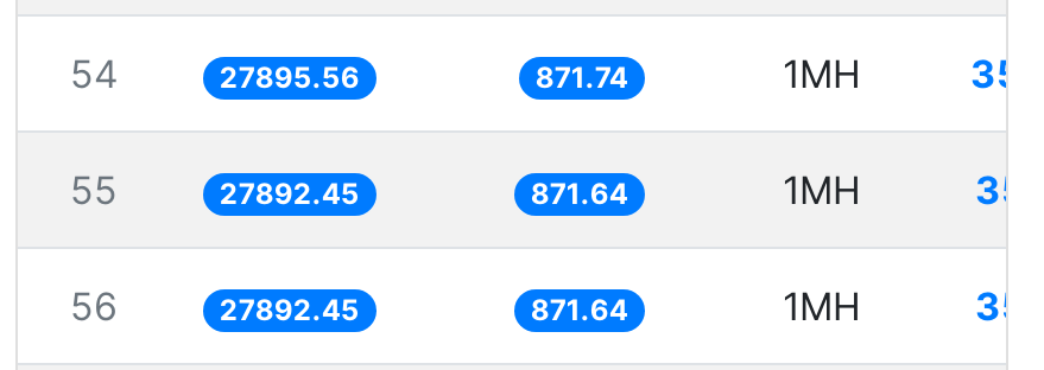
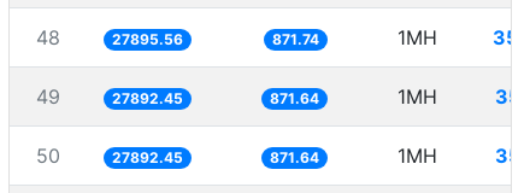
[70,50,118,97] 54 -> [36,25,60,49] 48
[70,166,118,213] 55 -> [36,84,60,109] 49
[70,282,118,330] 56 -> [36,144,60,168] 50

